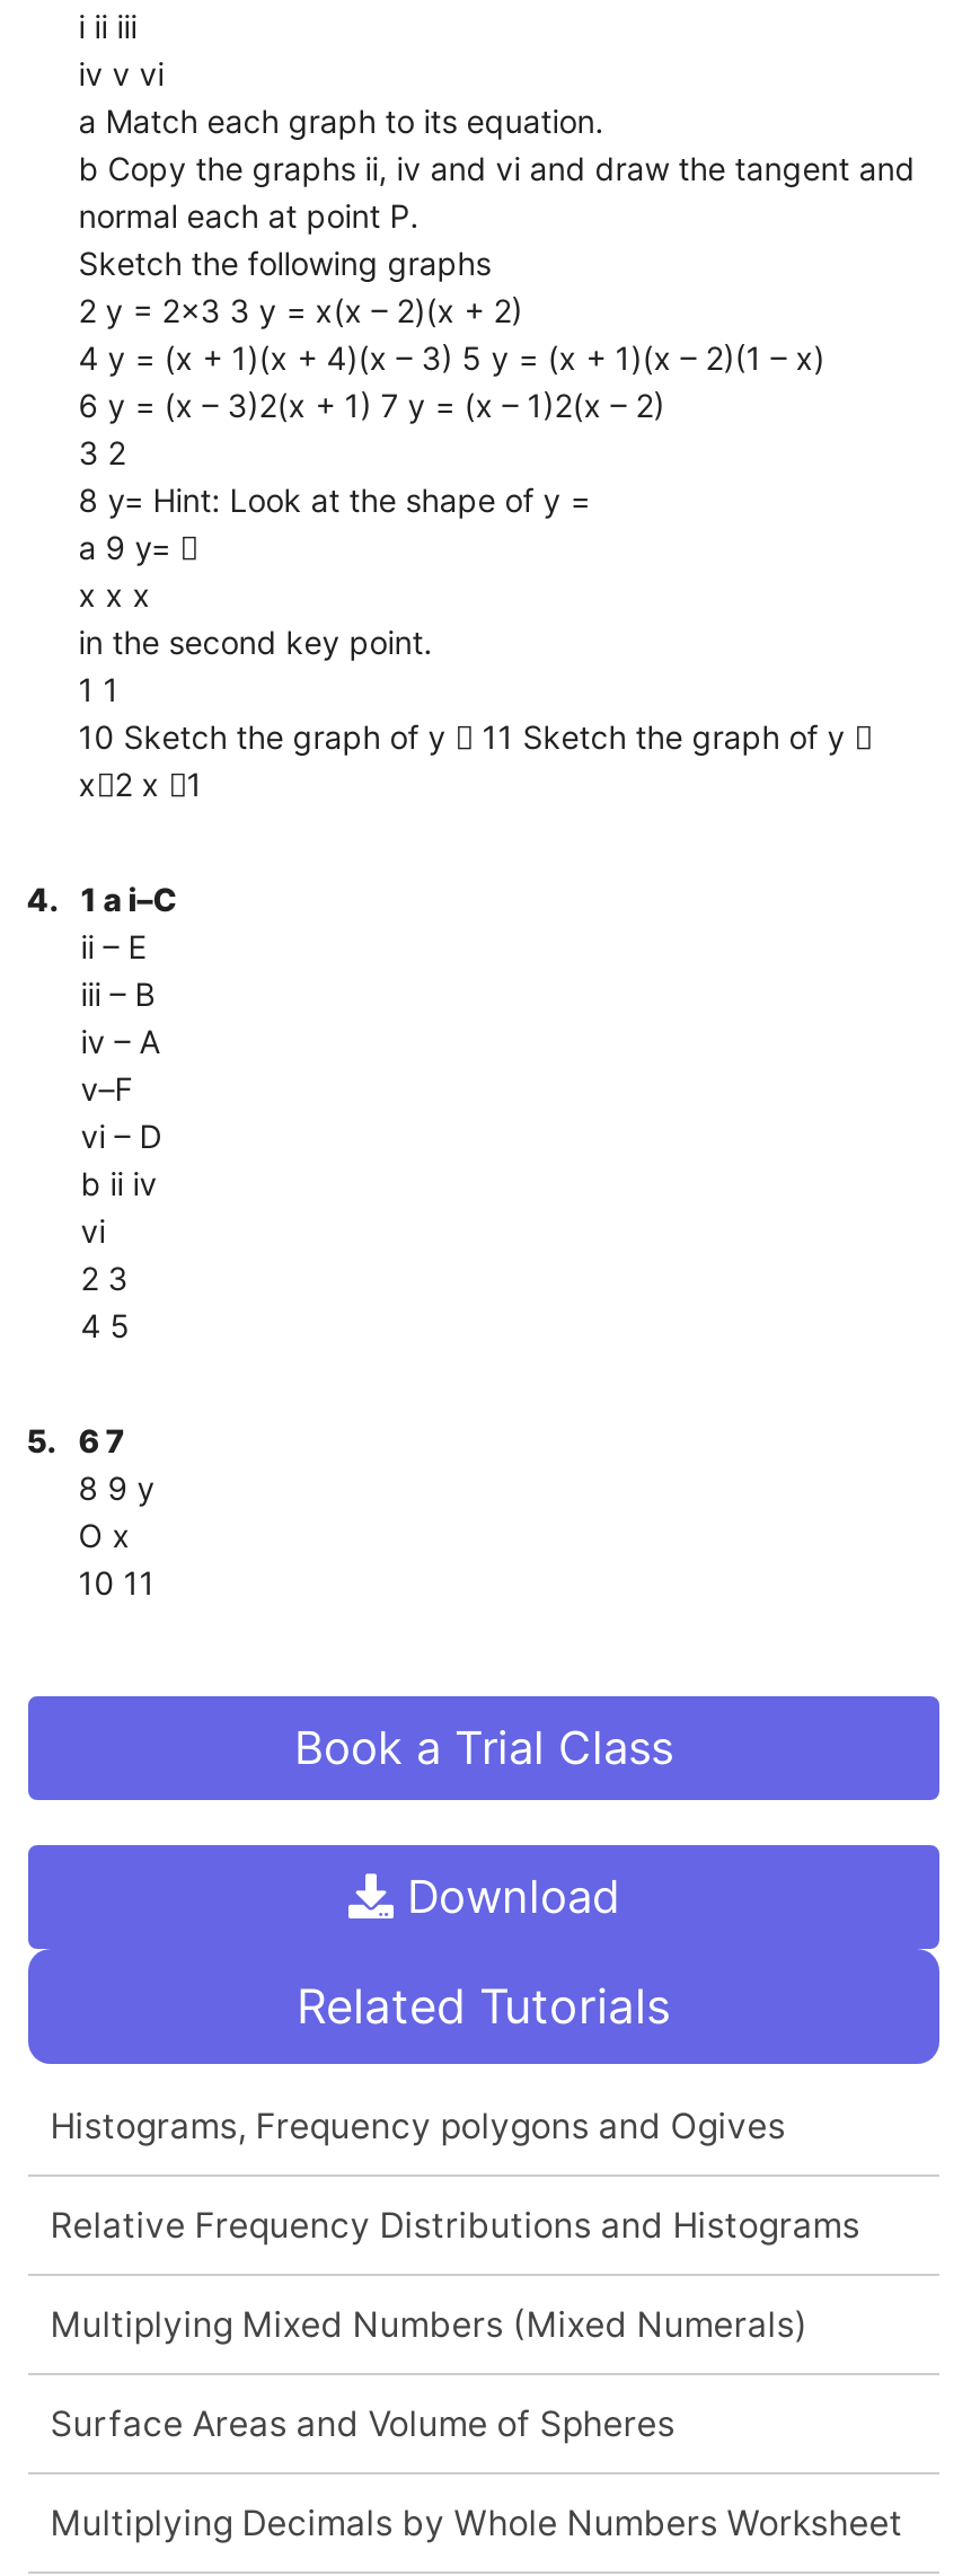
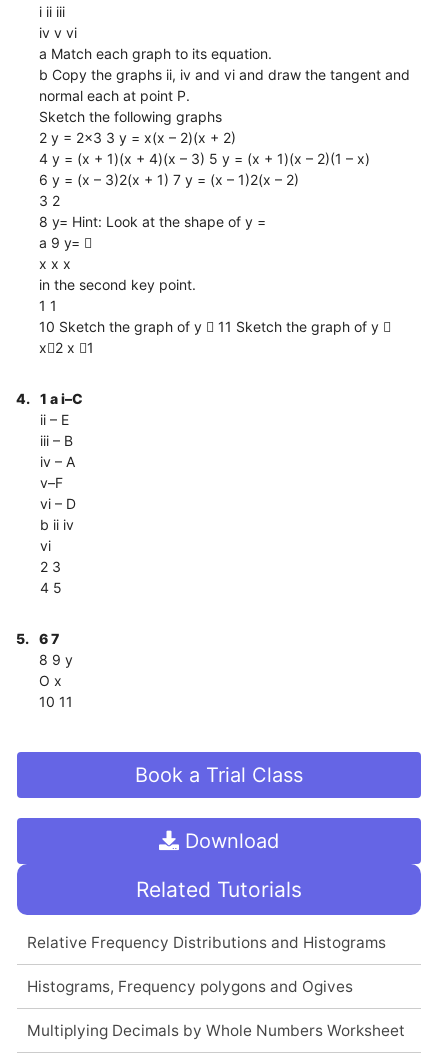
moved [50,2105,785,2147] -> [27,977,353,996]: Histograms, Frequency polygons and Ogives
[50,2303,808,2445] Multiplying Mixed Numbers (Mixed Numerals) | Surface Areas and Volume of Spheres -> none

